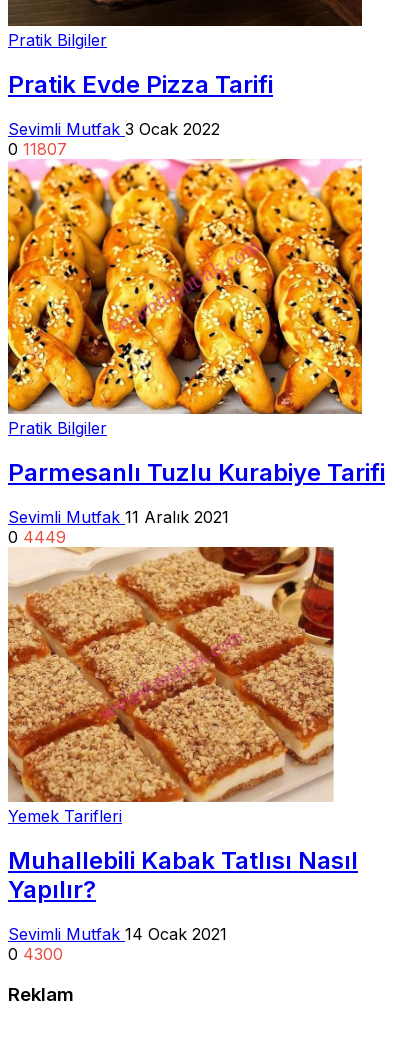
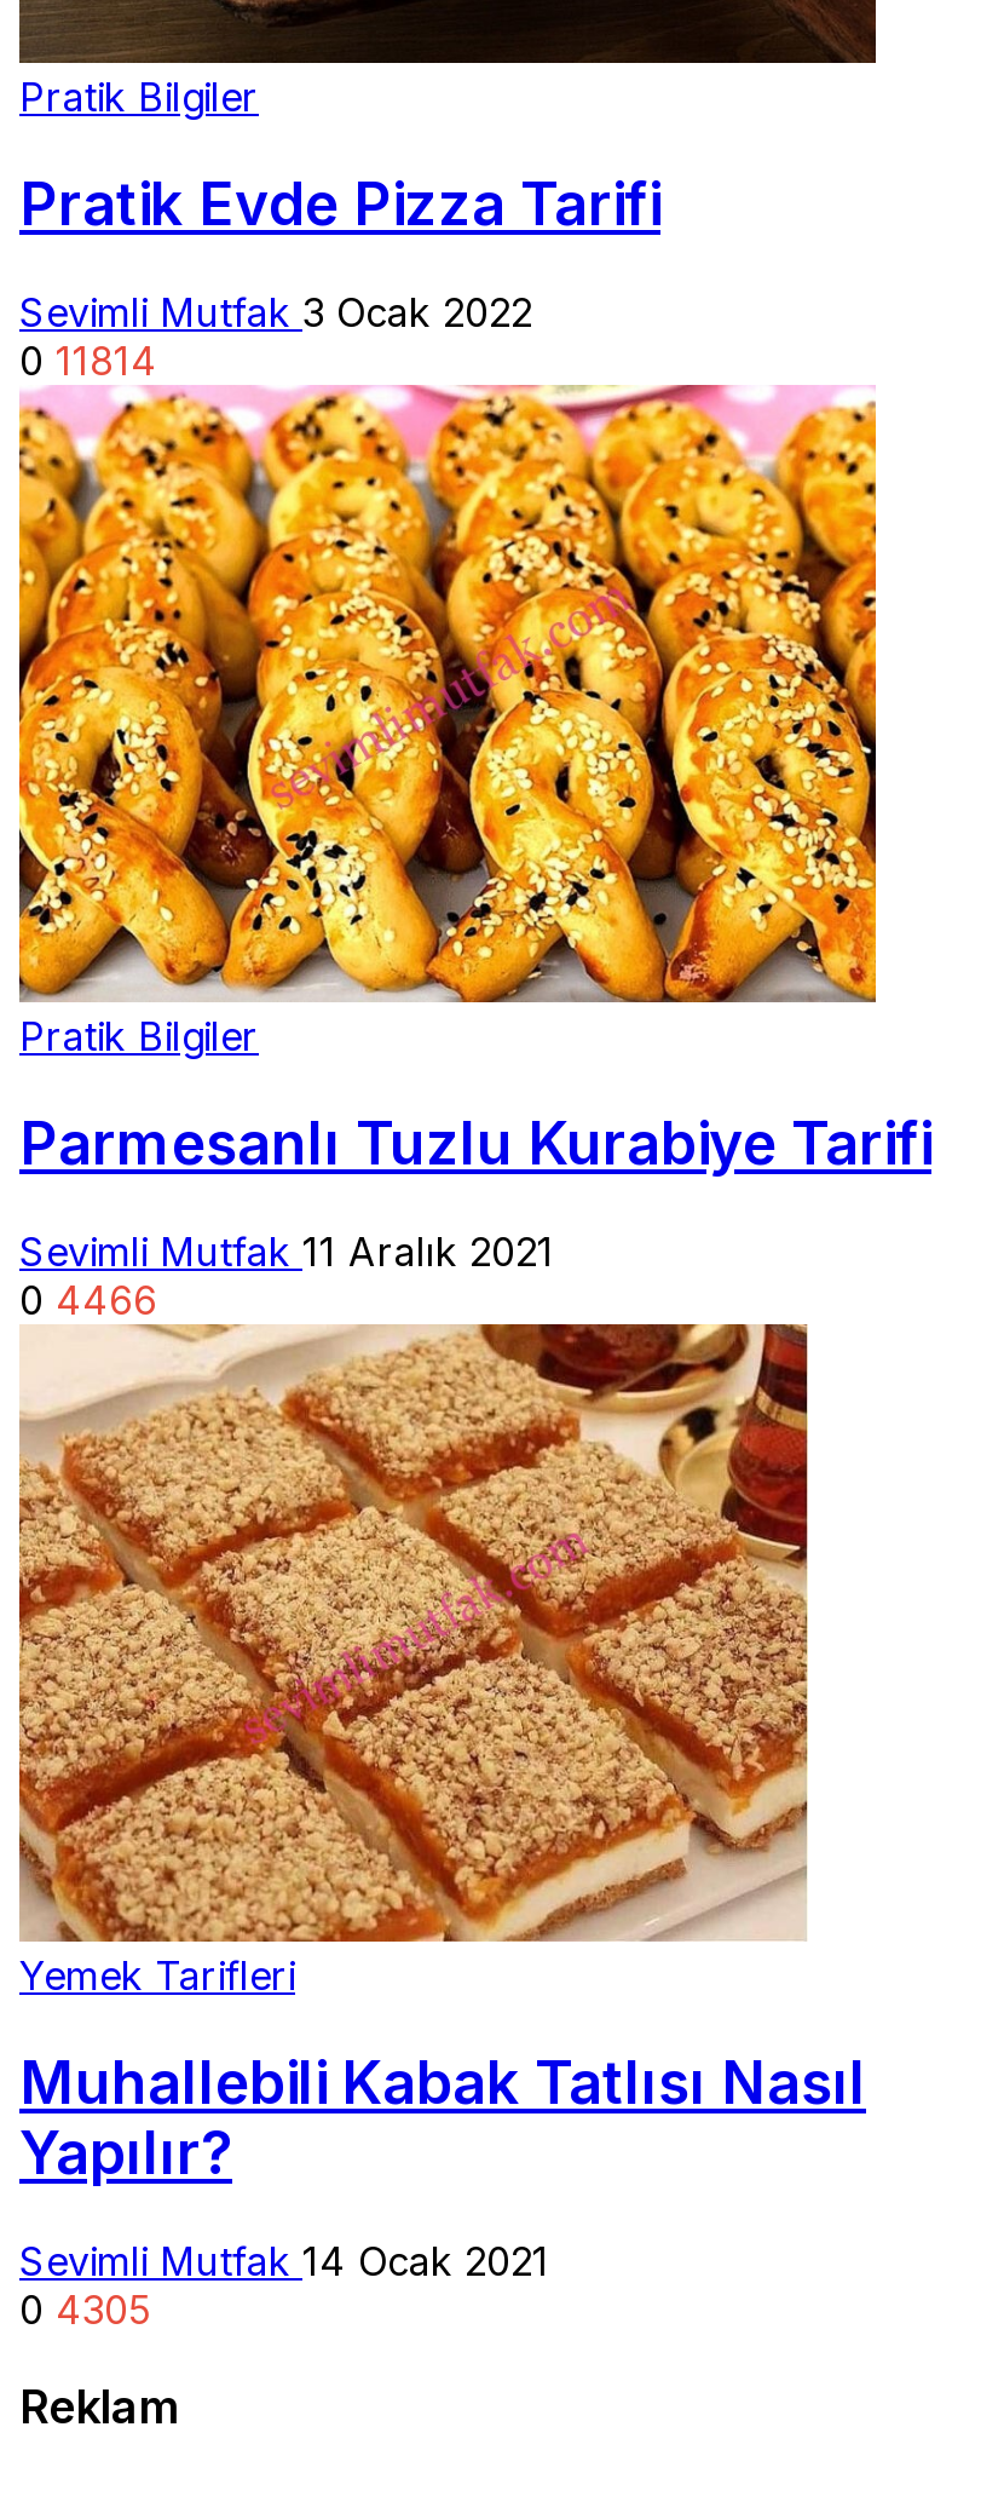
[8,139,67,159] 0 11807 -> [19,337,157,385] 0 11814
[8,527,66,547] 0 4449 -> [19,1276,157,1325] 0 4466
[8,944,63,964] 0 4300 -> [19,2285,150,2334] 0 4305

